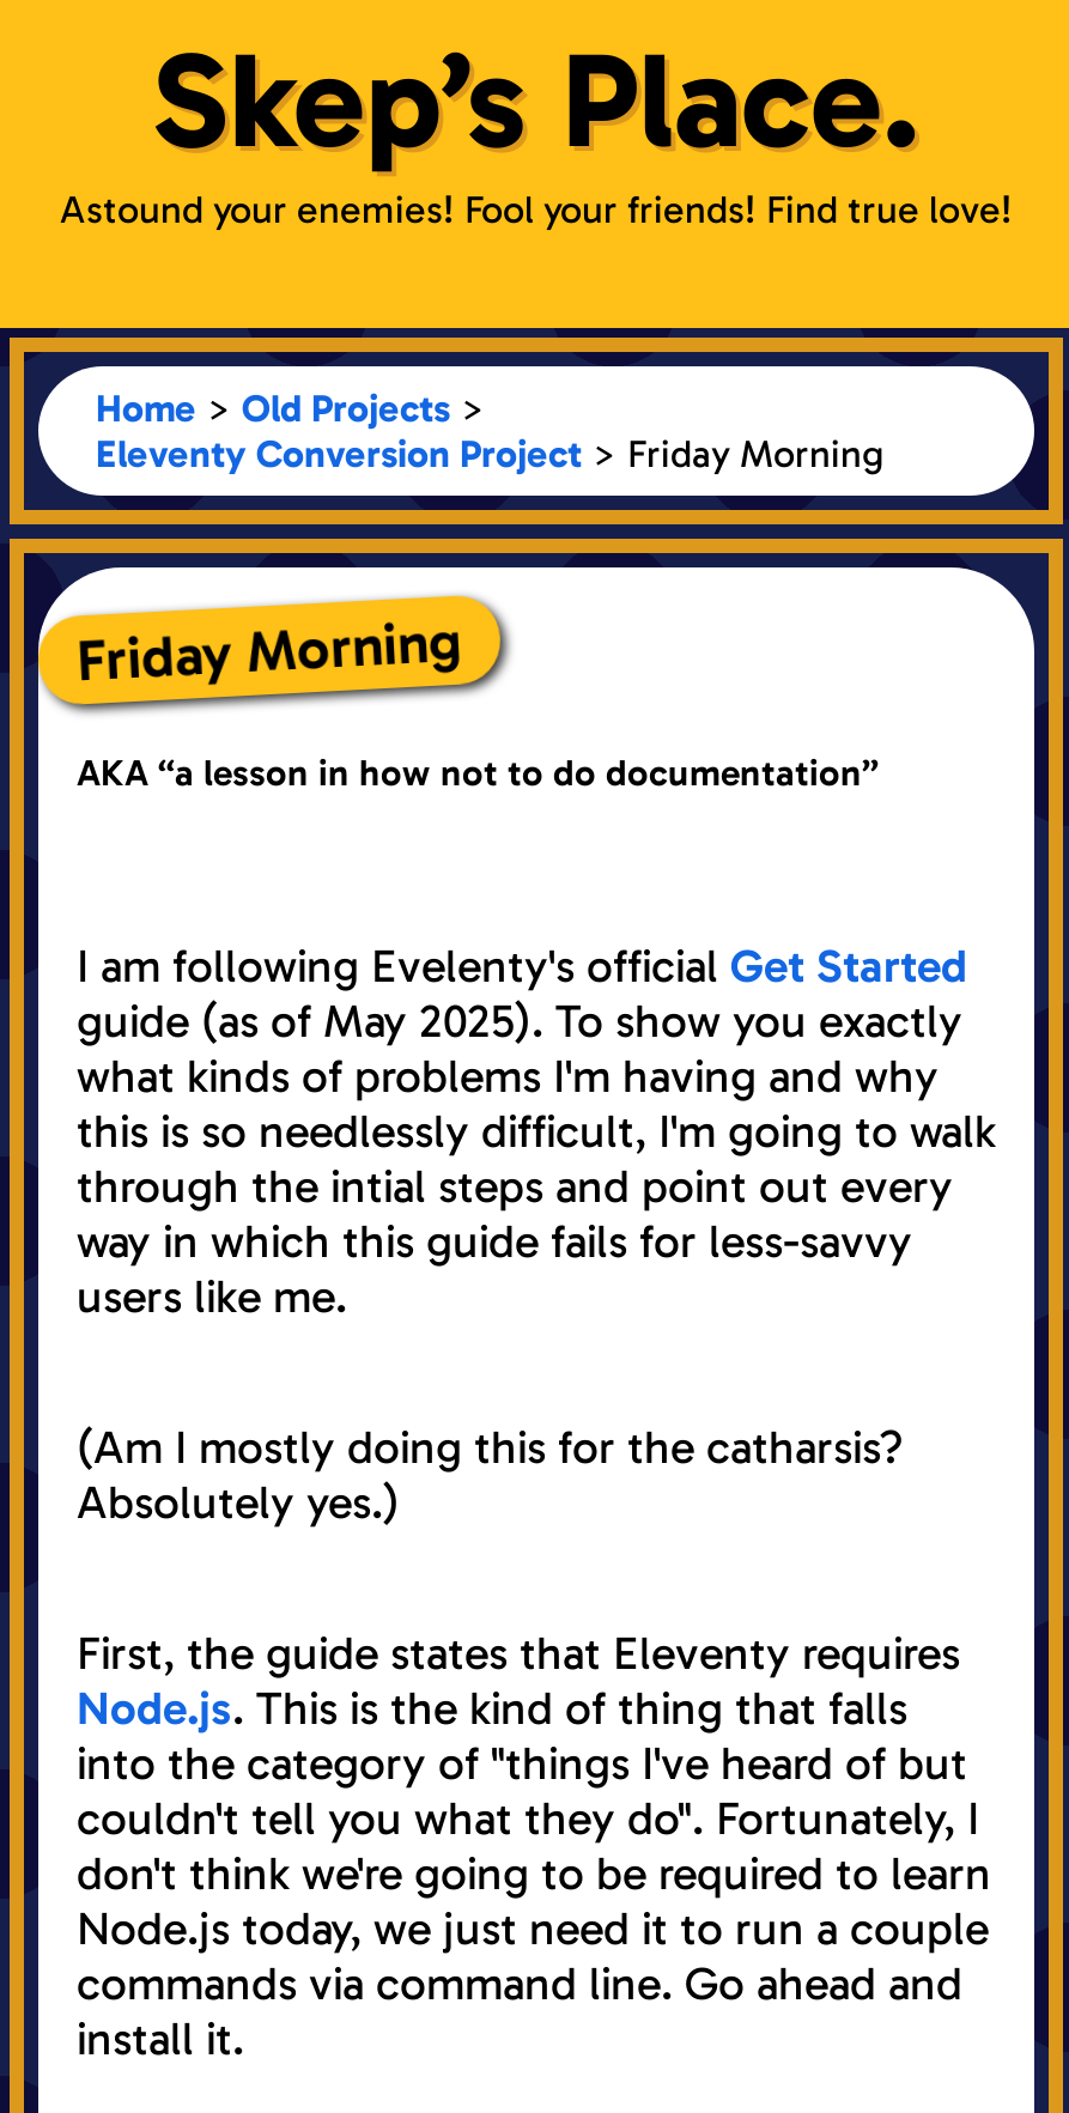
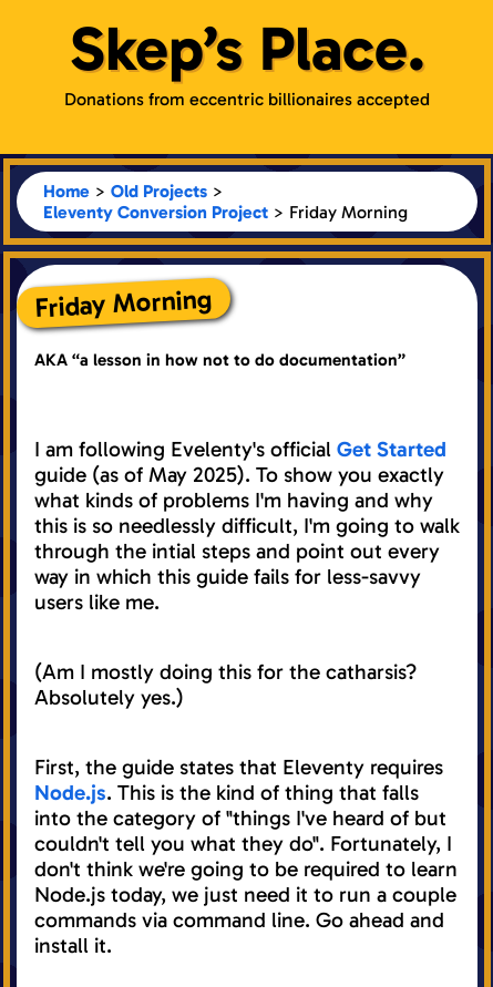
[60,187,1013,232] Astound your enemies! Fool your friends! Find true love! -> [64,89,430,110] Donations from eccentric billionaires accepted

